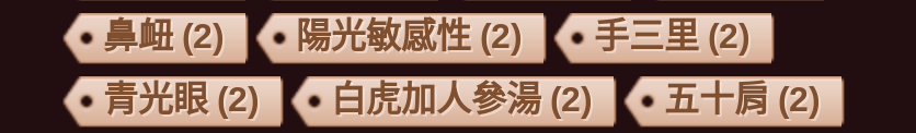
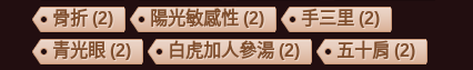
[103,17,749,55] 鼻衄(2) 陽光敏感性(2) 手三里(2) -> [52,9,380,28] 骨折(2) 陽光敏感性(2) 手三里(2)

